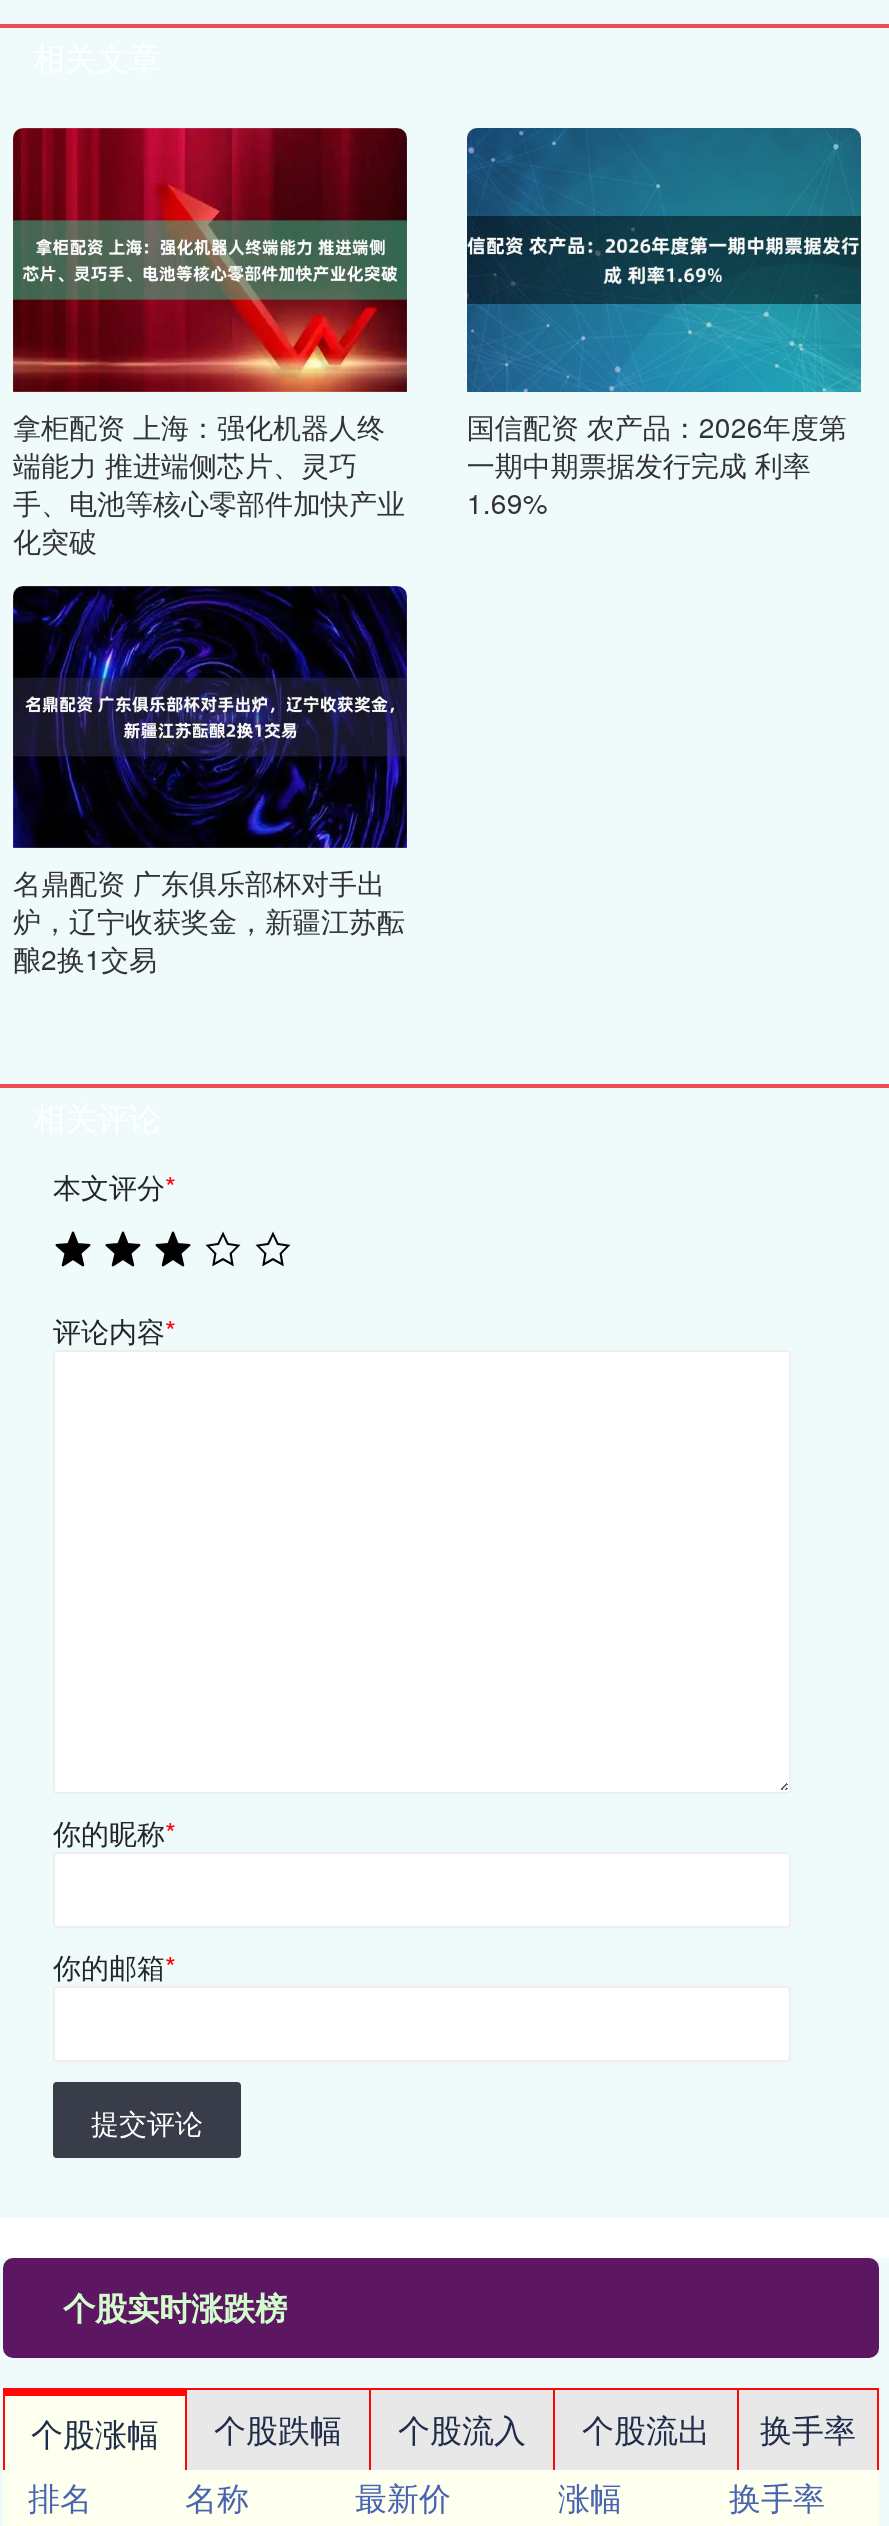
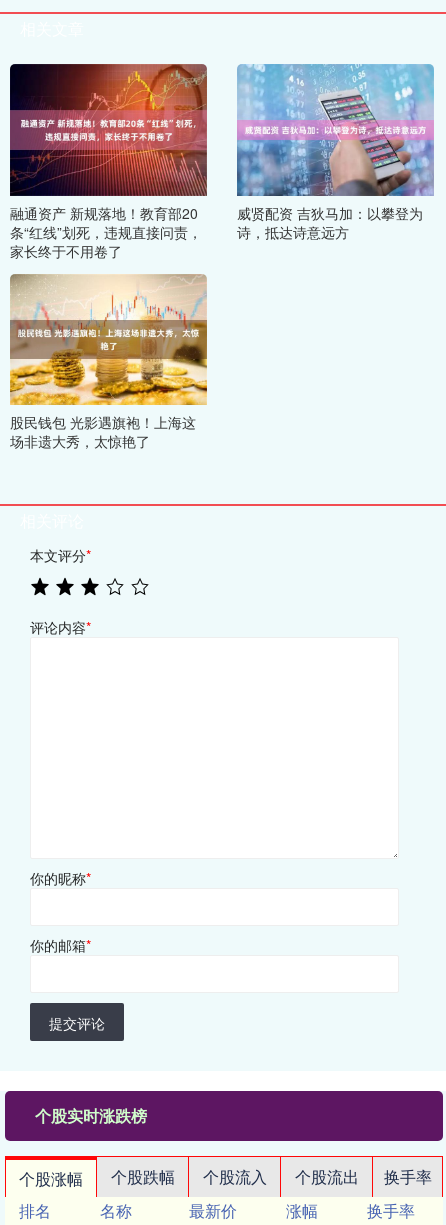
[13,126,409,390] [image] -> [10,63,208,157] [image]
[465,126,863,390] [image] -> [237,64,434,157] [image]
[13,405,405,559] 拿柜配资 上海：强化机器人终 | 端能力 推进端侧芯片、灵巧 | 手、电池等核心零部件加快产业 | 化突破 -> [10,203,202,261] 融通资产 新规落地！教育部20 | 条“红线”划死，违规直接问责， | 家长终于不用卷了
[467,405,847,521] 国信配资 农产品：2026年度第 | 一期中期票据发行完成 利率 | 1.69% -> [237,203,423,242] 威贤配资 吉狄马加：以攀登为 | 诗，抵达诗意远方
[11,584,409,978] [image] | 名鼎配资 广东俱乐部杯对手出 | 炉，辽宁收获奖金，新疆江苏酝 | 酿2换1交易 -> [9,273,208,451] [image] | 股民钱包 光影遇旗袍！上海这 | 场非遗大秀，太惊艳了

